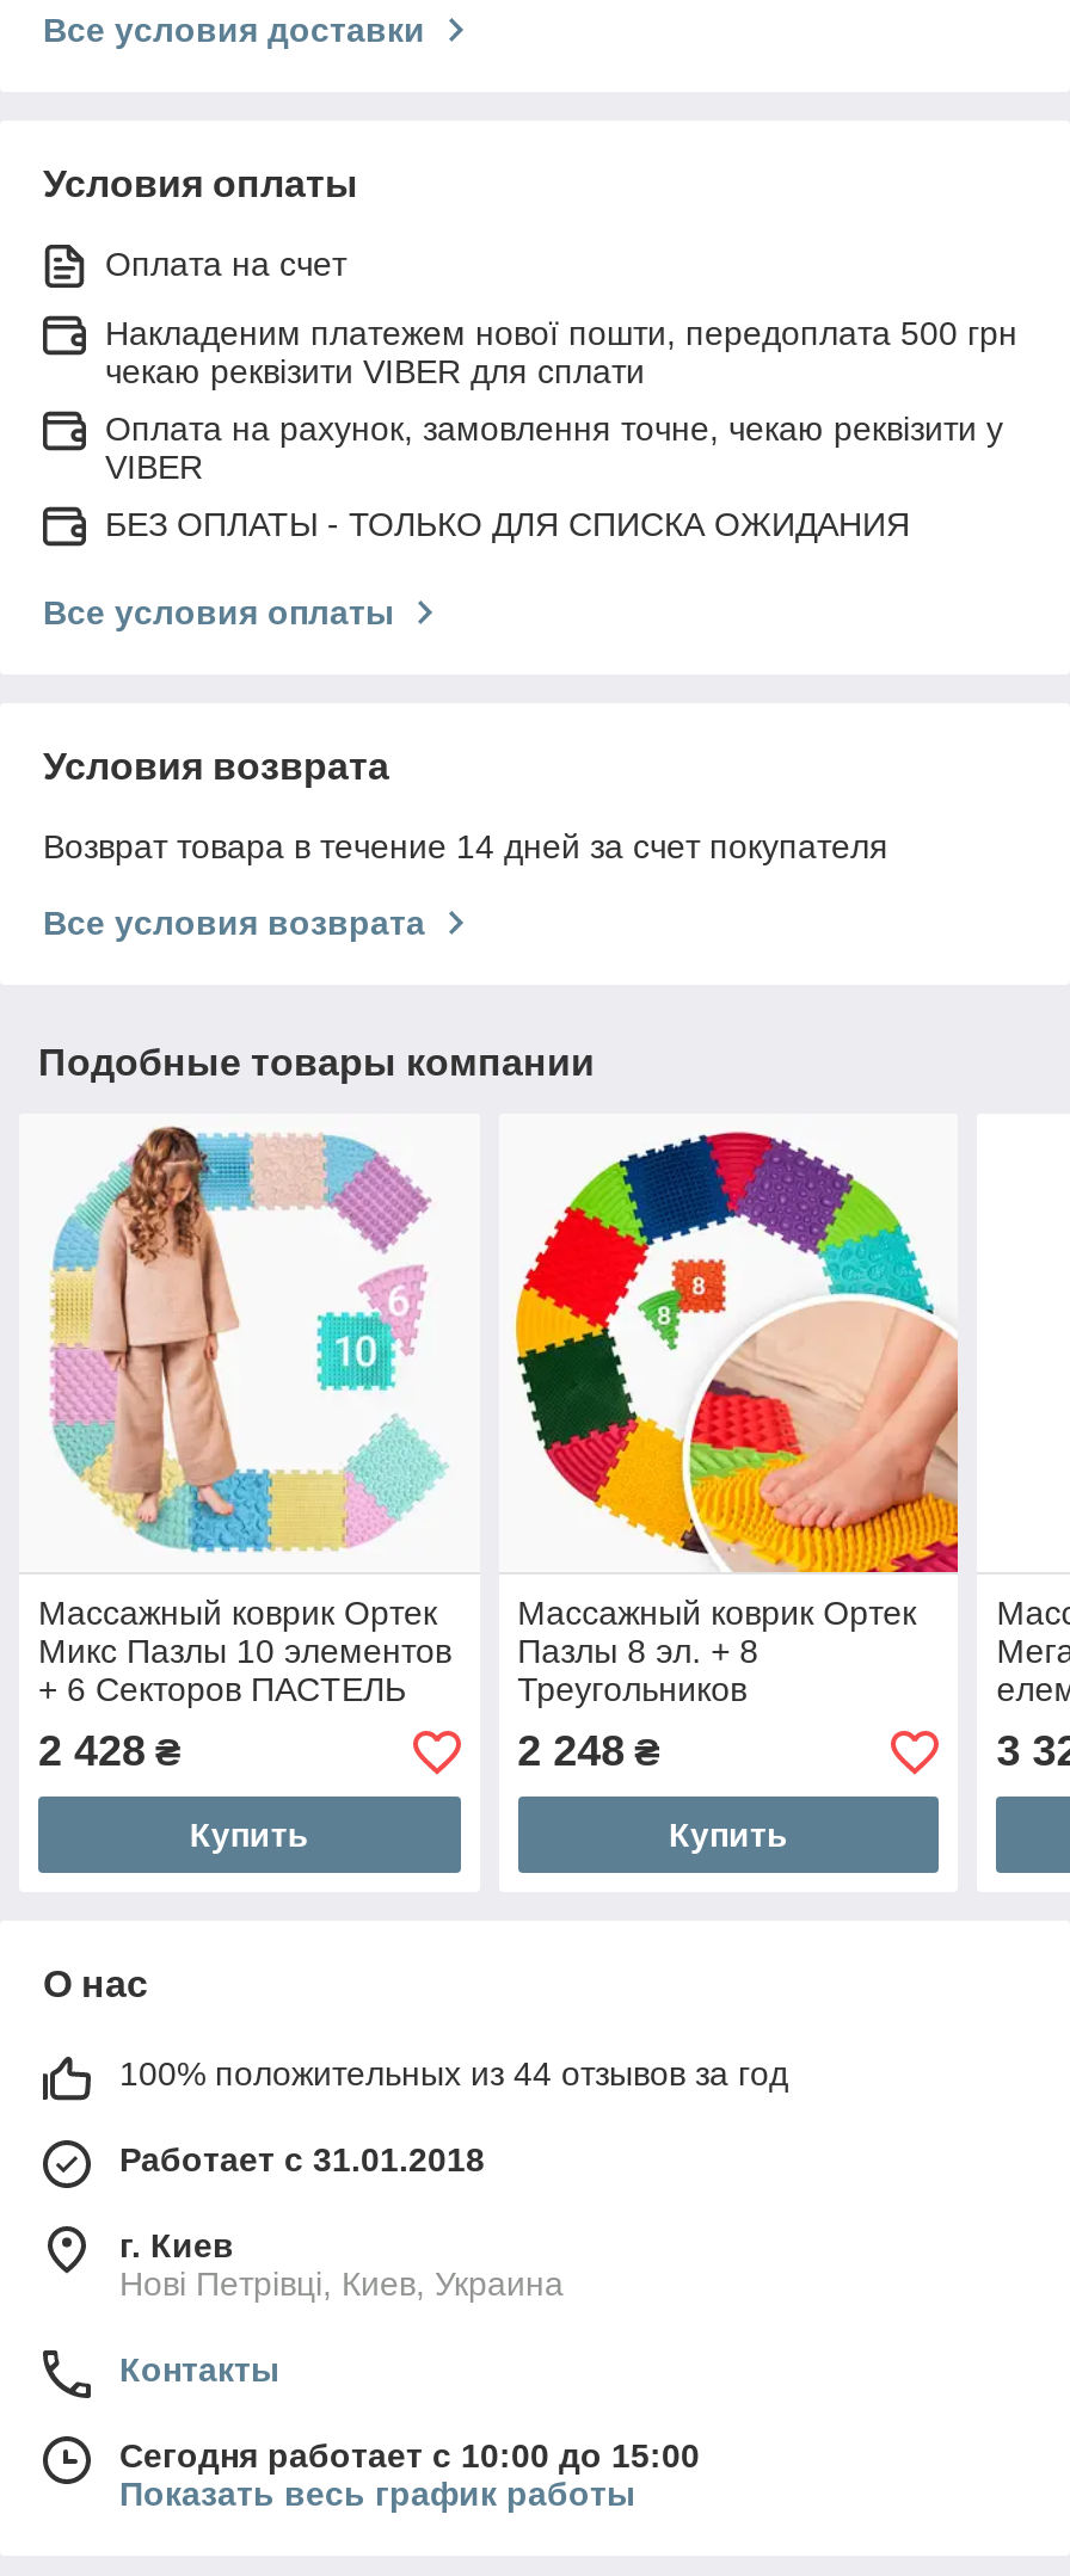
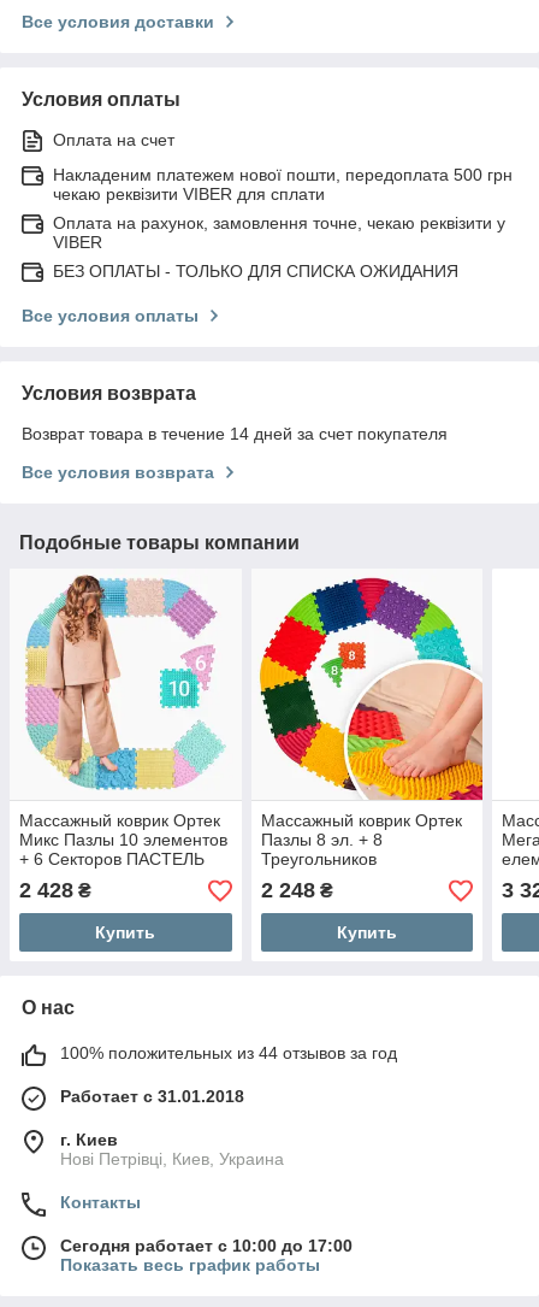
[119,2437,700,2475] Сегодня работает с 10:00 до 15:00 -> [60,1236,353,1256] Сегодня работает с 10:00 до 17:00

